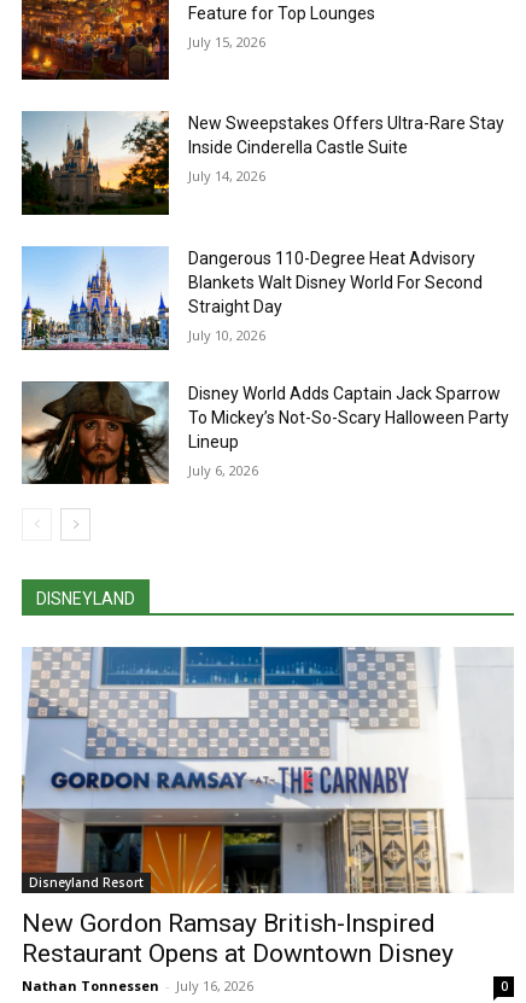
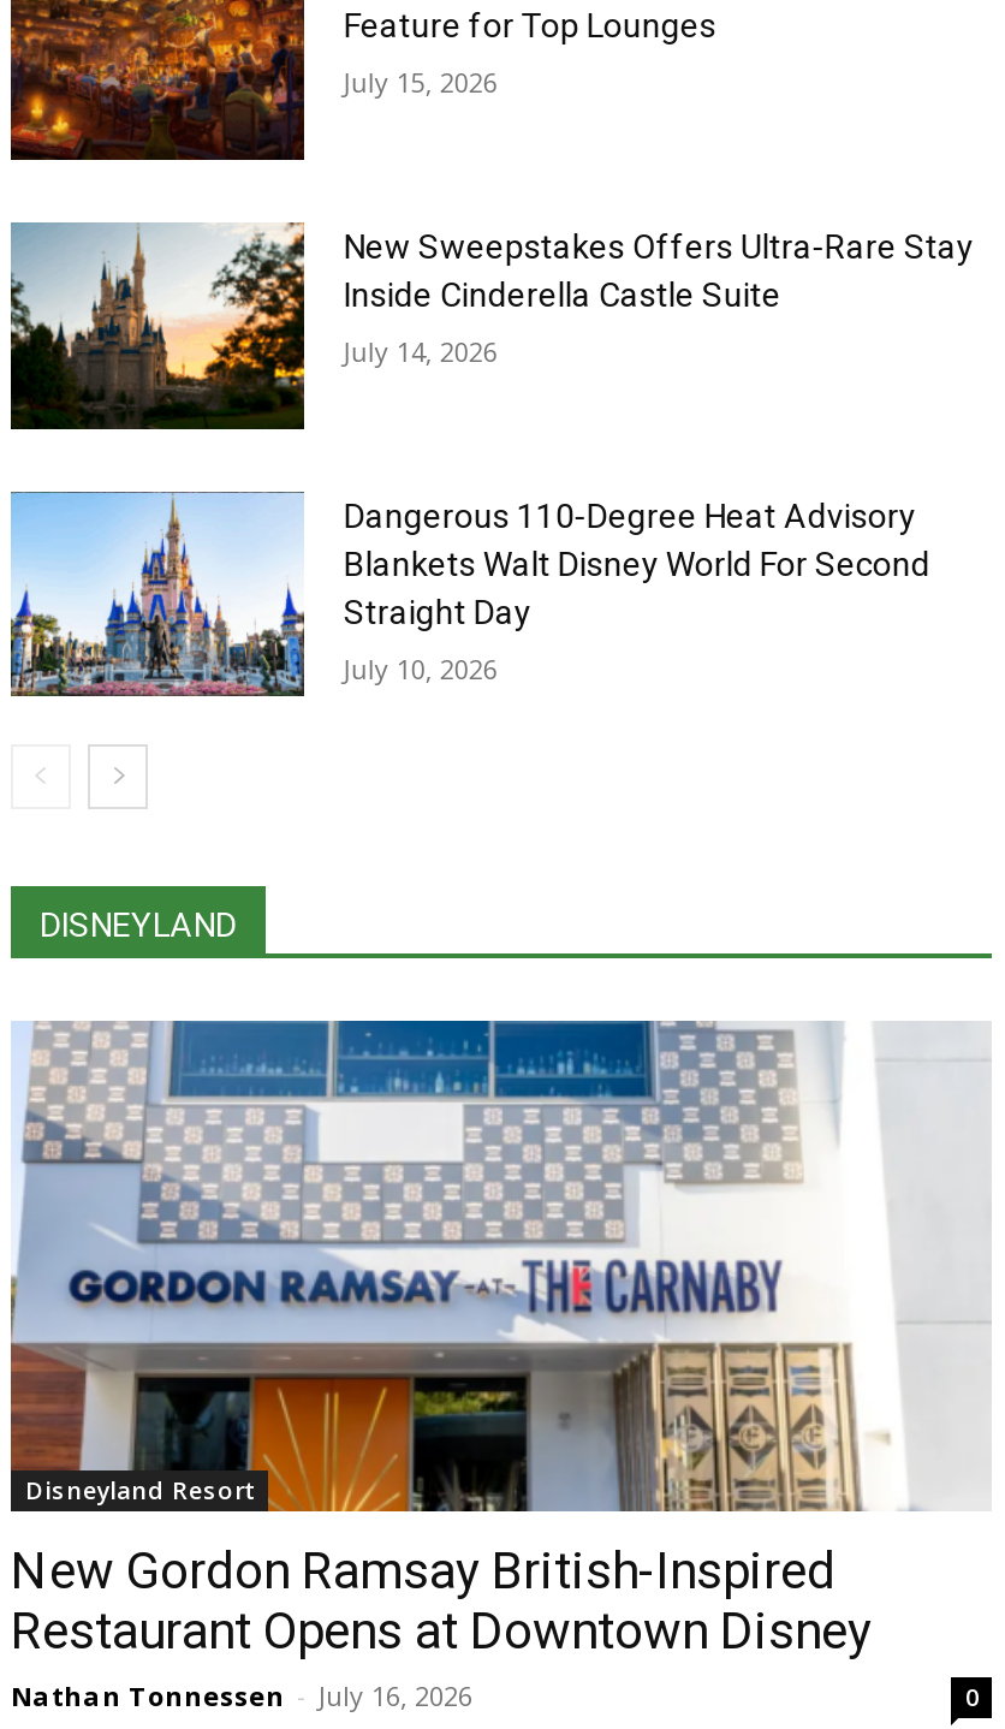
[21,380,510,485] [image] | Disney World Adds Captain Jack Sparrow | To Mickey’s Not-So-Scary Halloween Party | Lineup | July 6, 2026 -> none

